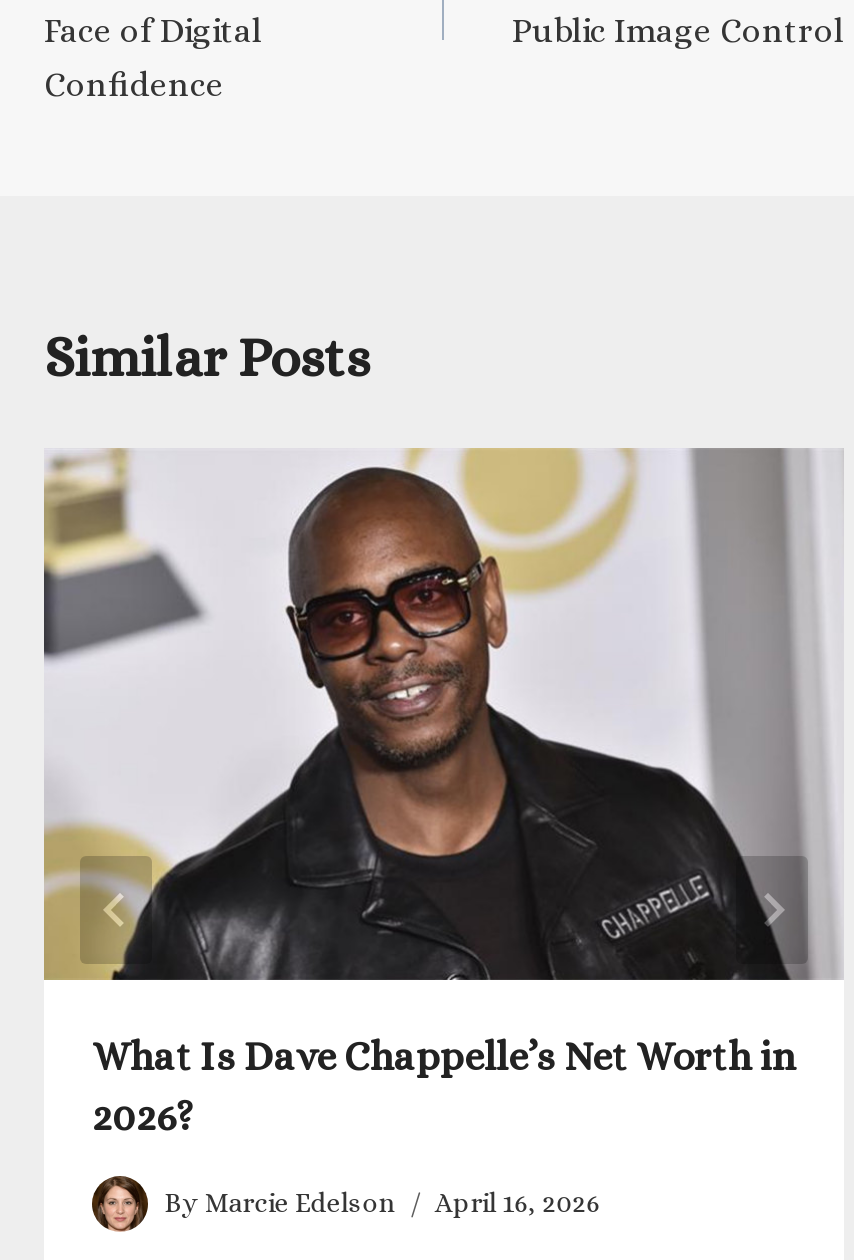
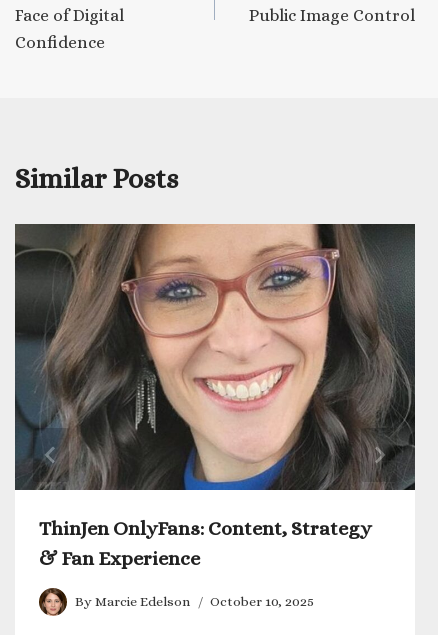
[42,448,844,1140] [image] | What Is Dave Chappelle’s Net Worth in | 2026? -> [14,223,416,570] [image] | ThinJen OnlyFans: Content, Strategy | & Fan Experience
[164,1189,600,1219] By Marcie Edelson April 16, 2026 -> [75,594,314,609] By Marcie Edelson October 10, 2025

